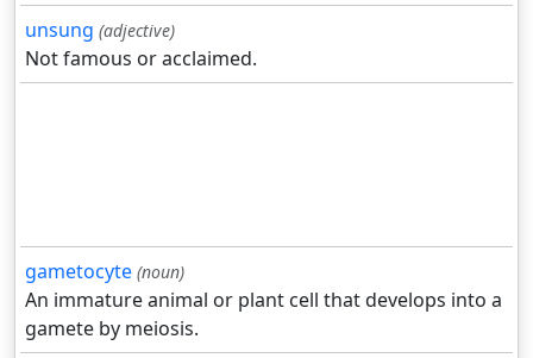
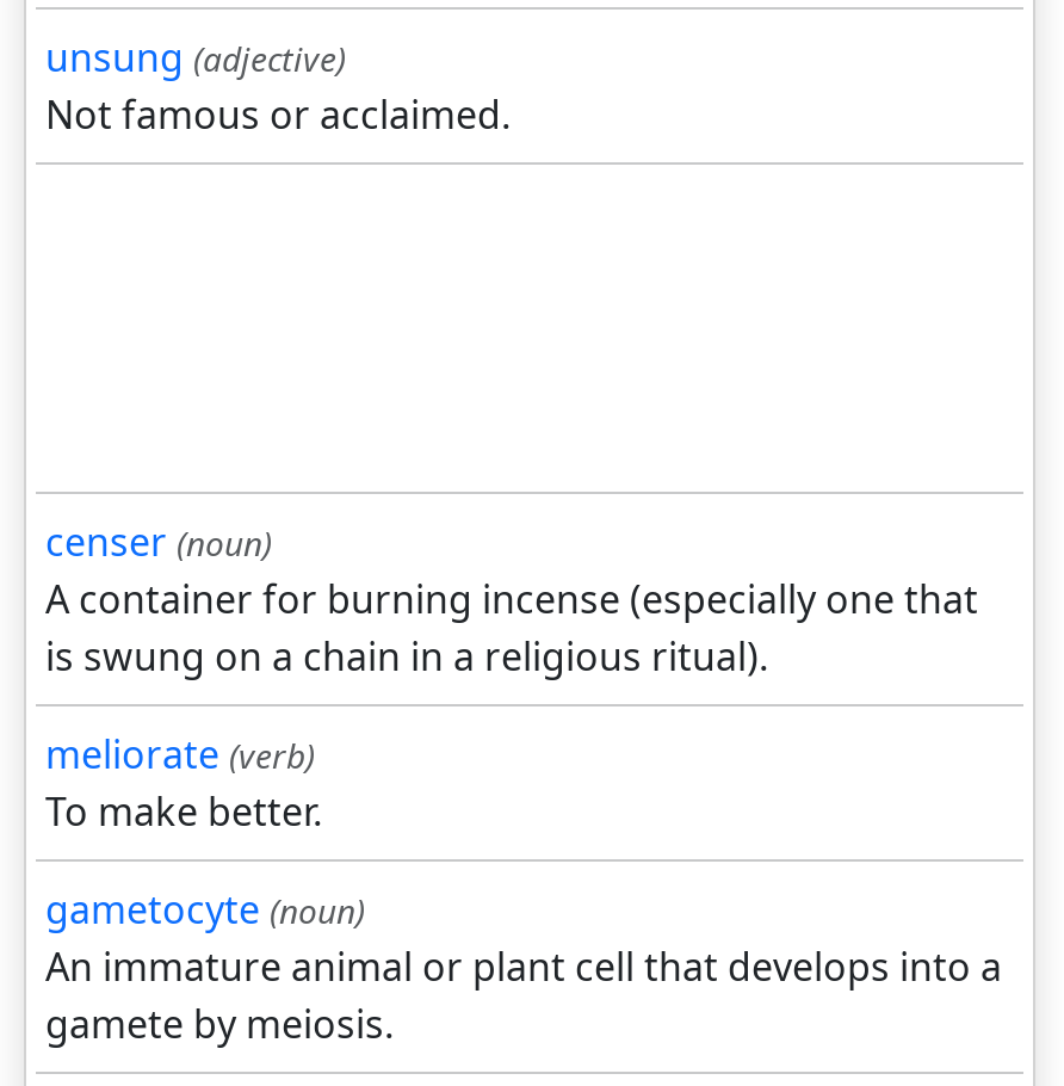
none -> [45,516,978,838] censer (noun) | A container for burning incense (especially one that | is swung on a chain in a religious ritual). | meliorate (verb) | To make better.

